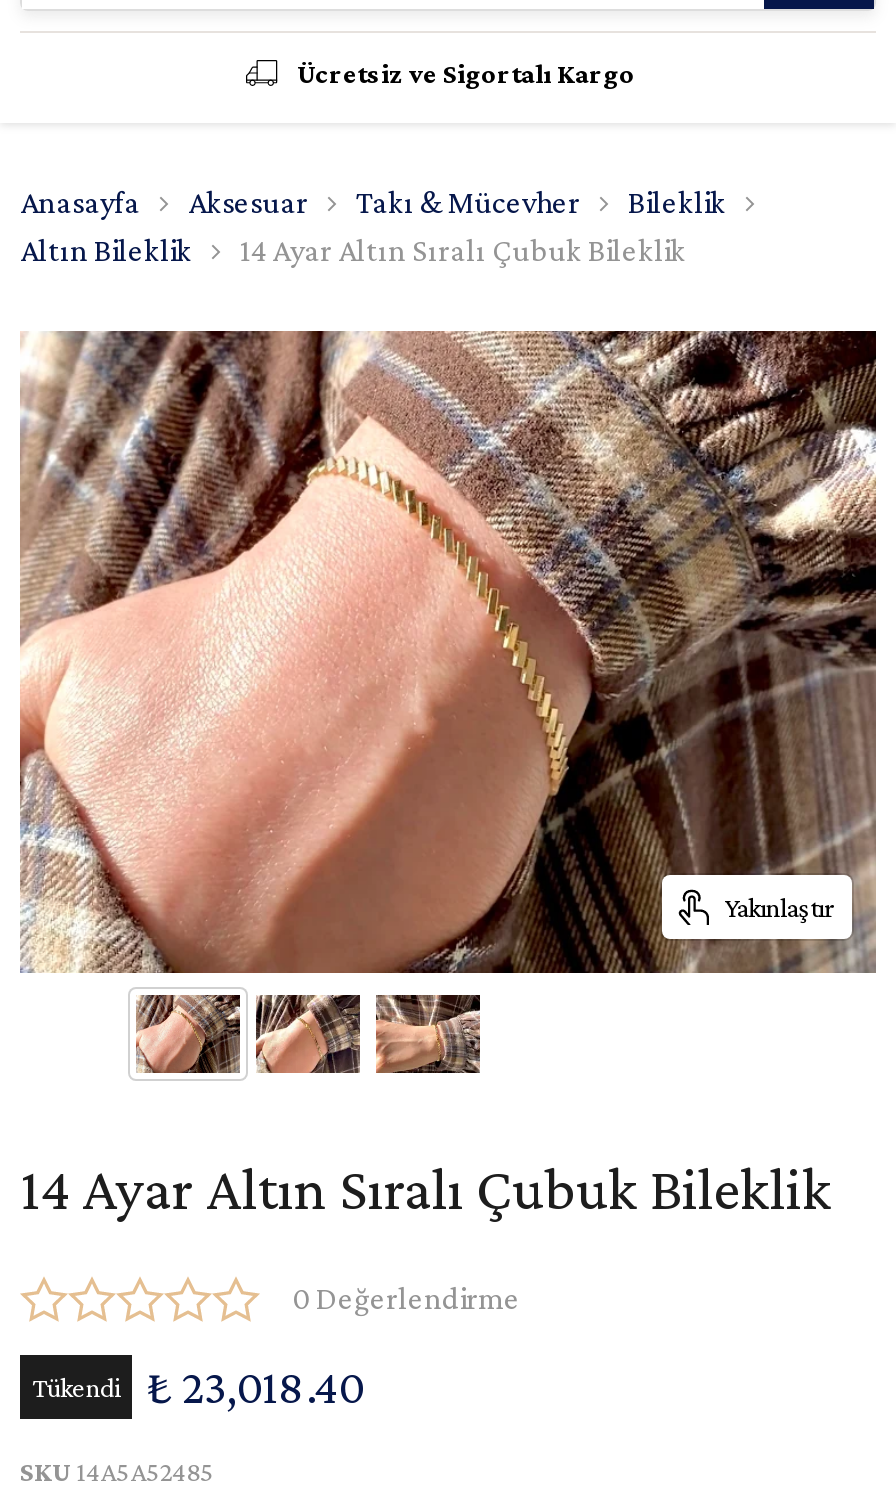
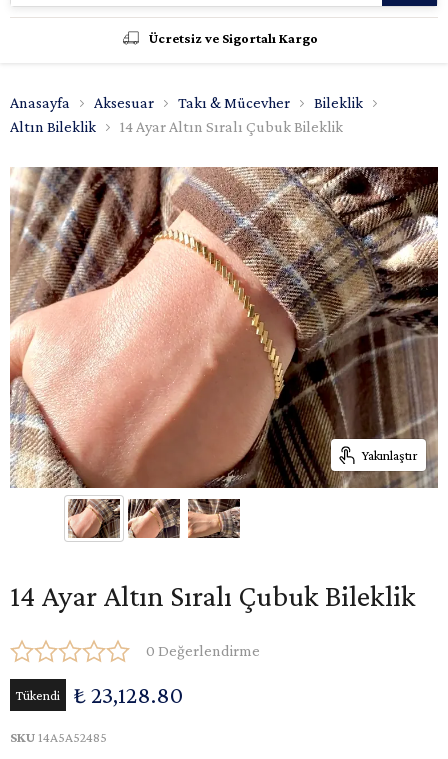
[32,1359,364,1413] Tükendi ₺ 23,018.40 -> [16,681,183,708] Tükendi ₺ 23,128.80

